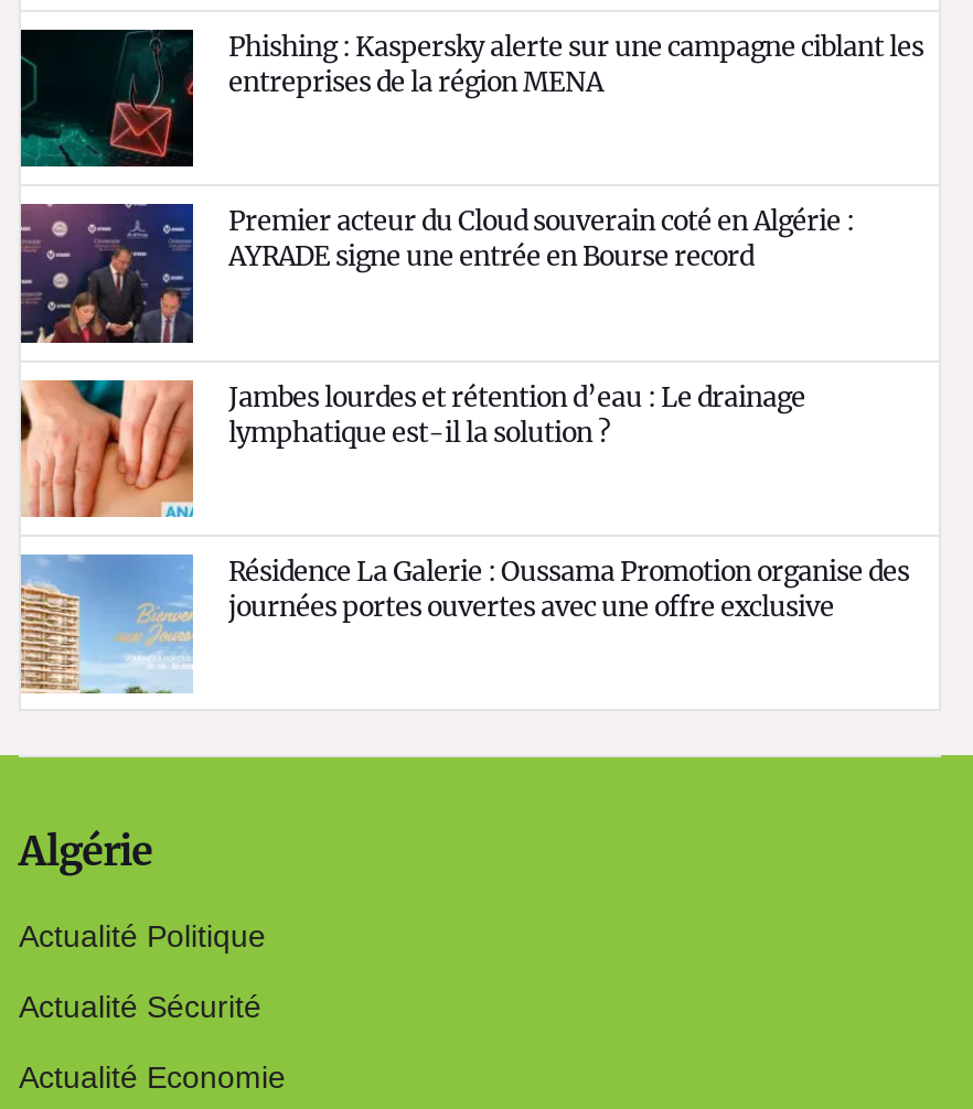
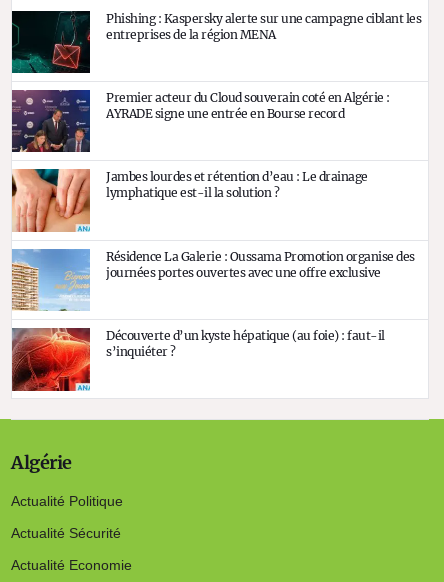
none -> [12,327,384,392] [image] | Découverte d’un kyste hépatique (au foie) : faut-il | s’inquiéter ?

